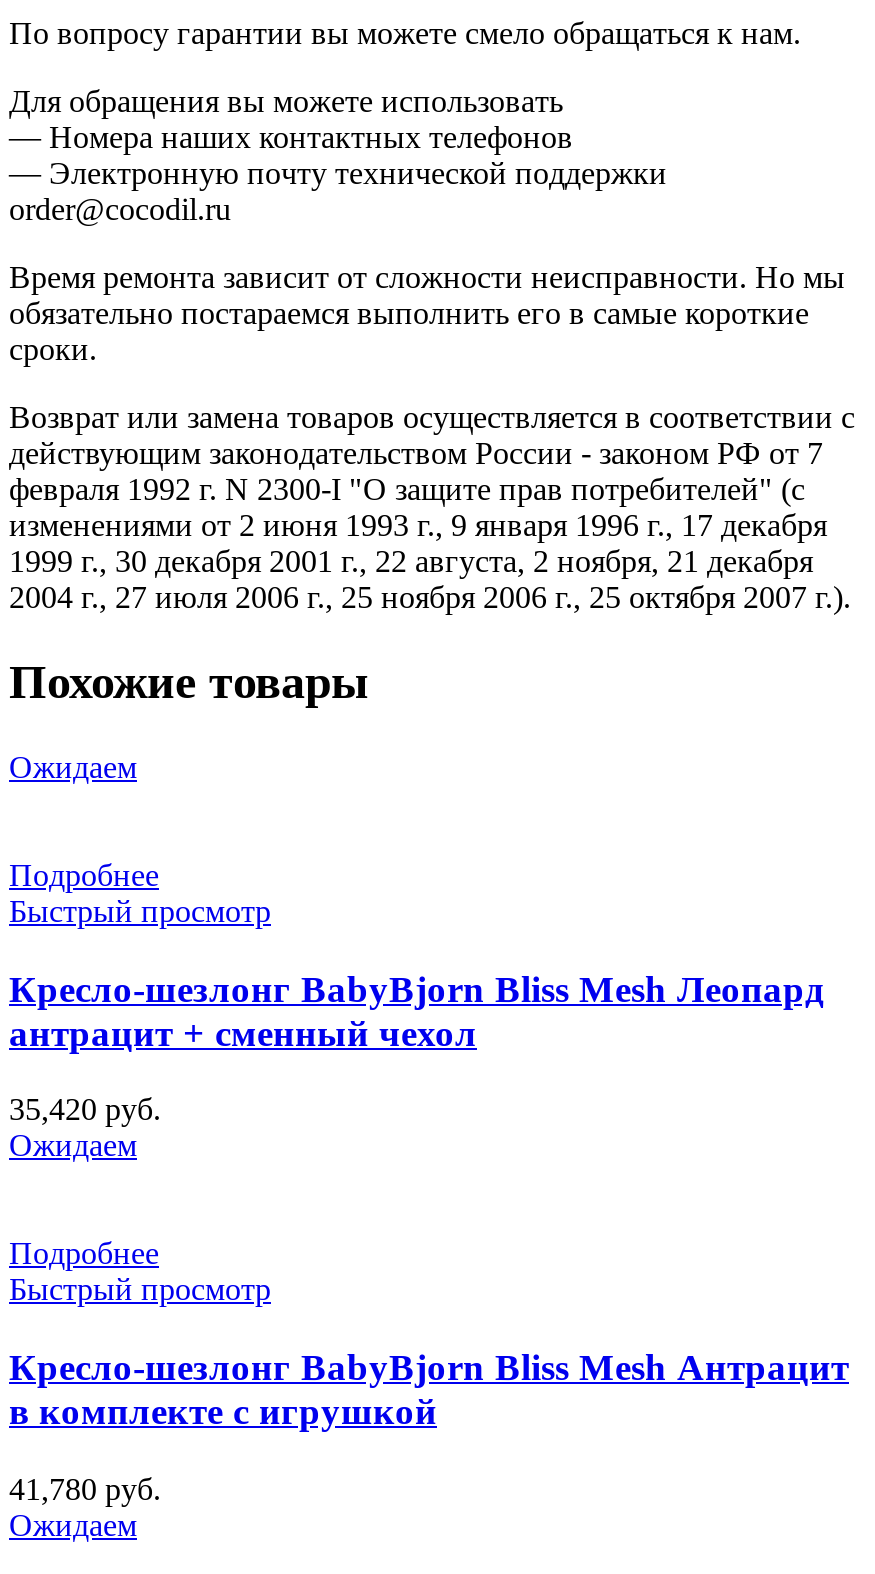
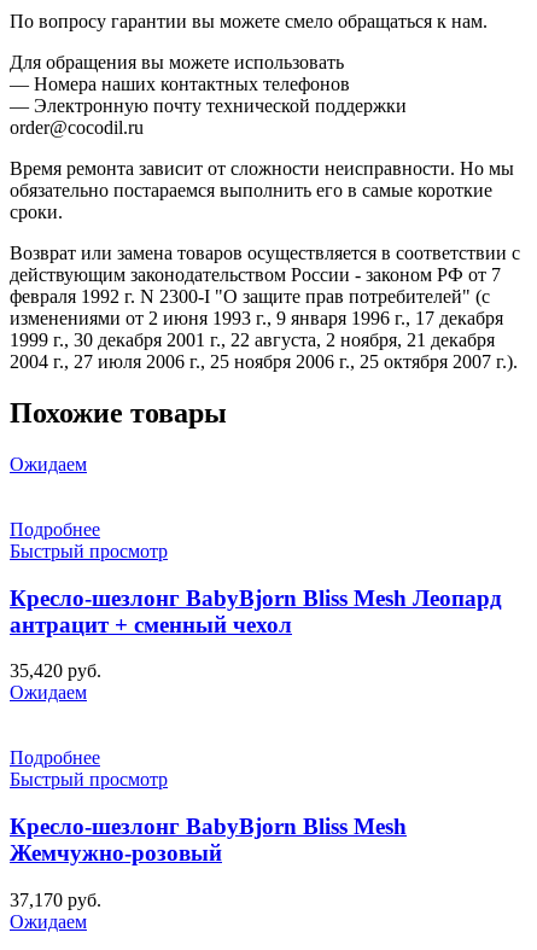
[9,1346,849,1432] Кресло-шезлонг BabyBjorn Bliss Mesh Антрацит | в комплекте с игрушкой -> [10,814,407,866] Кресло-шезлонг BabyBjorn Bliss Mesh | Жемчужно-розовый
[9,1472,161,1506] 41,780 руб. -> [10,889,101,910] 37,170 руб.

